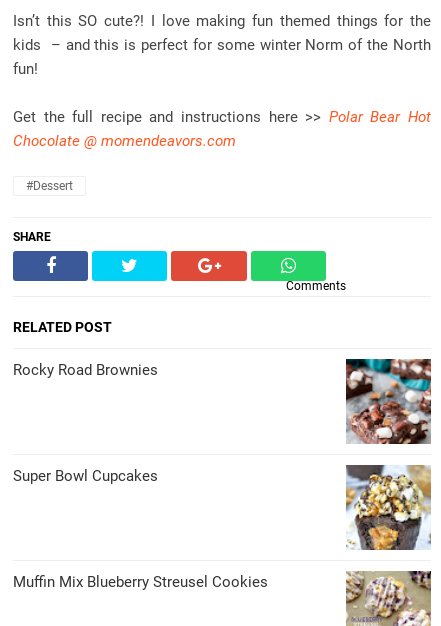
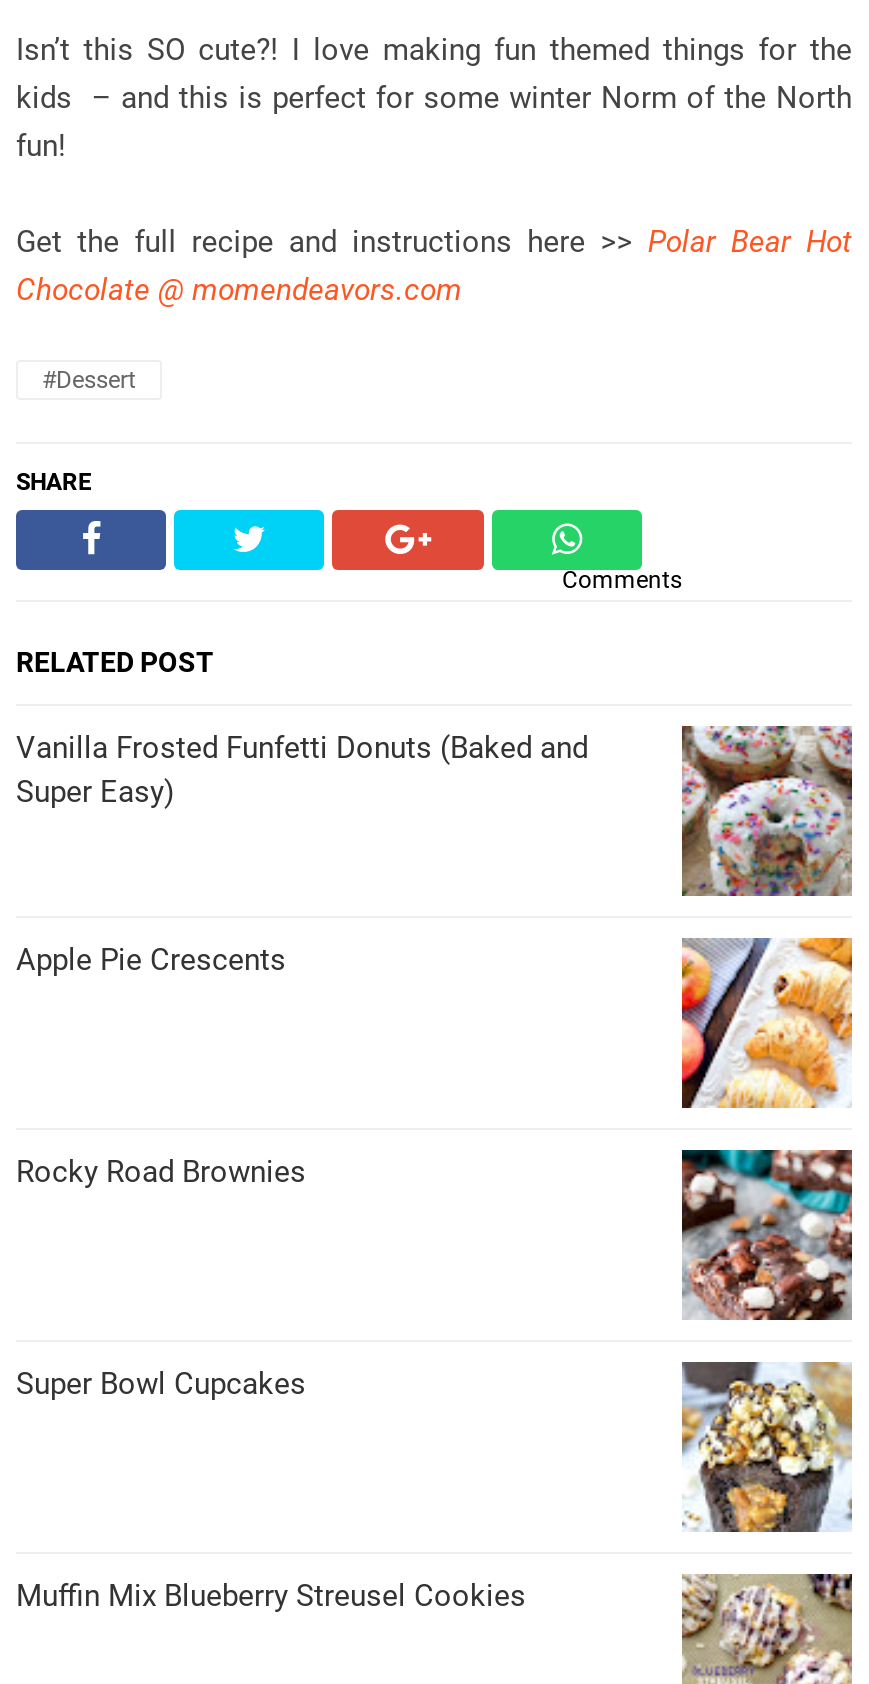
none -> [16,730,588,810] Vanilla Frosted Funfetti Donuts (Baked and | Super Easy)
none -> [16,942,286,978] Apple Pie Crescents
none -> [680,724,854,898] [image]
none -> [680,936,854,1110] [image]

